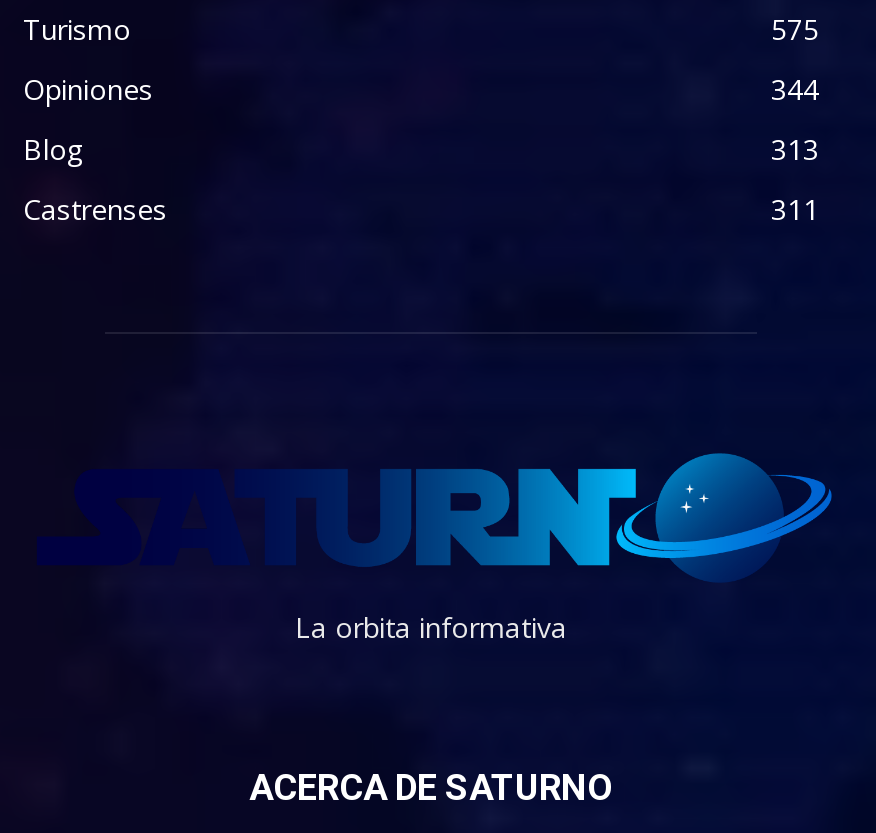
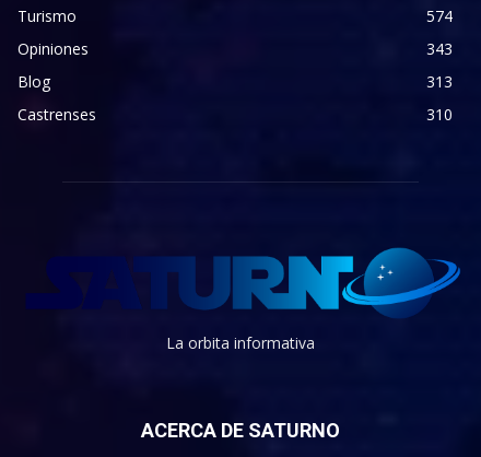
[771,11,819,49] 575 -> [426,6,453,27] 574
[771,71,819,109] 344 -> [426,39,453,60] 343
[771,191,819,229] 311 -> [426,104,453,125] 310

